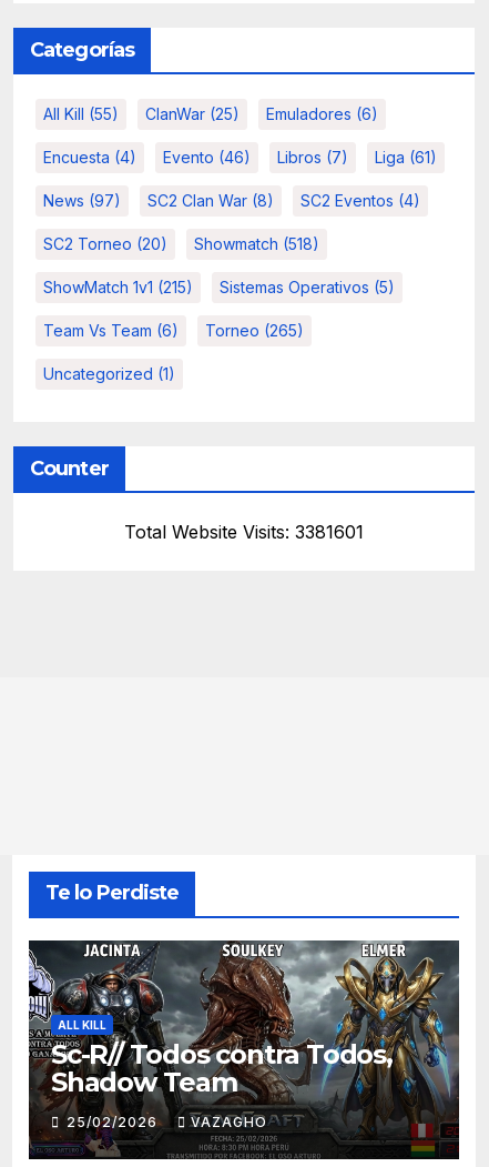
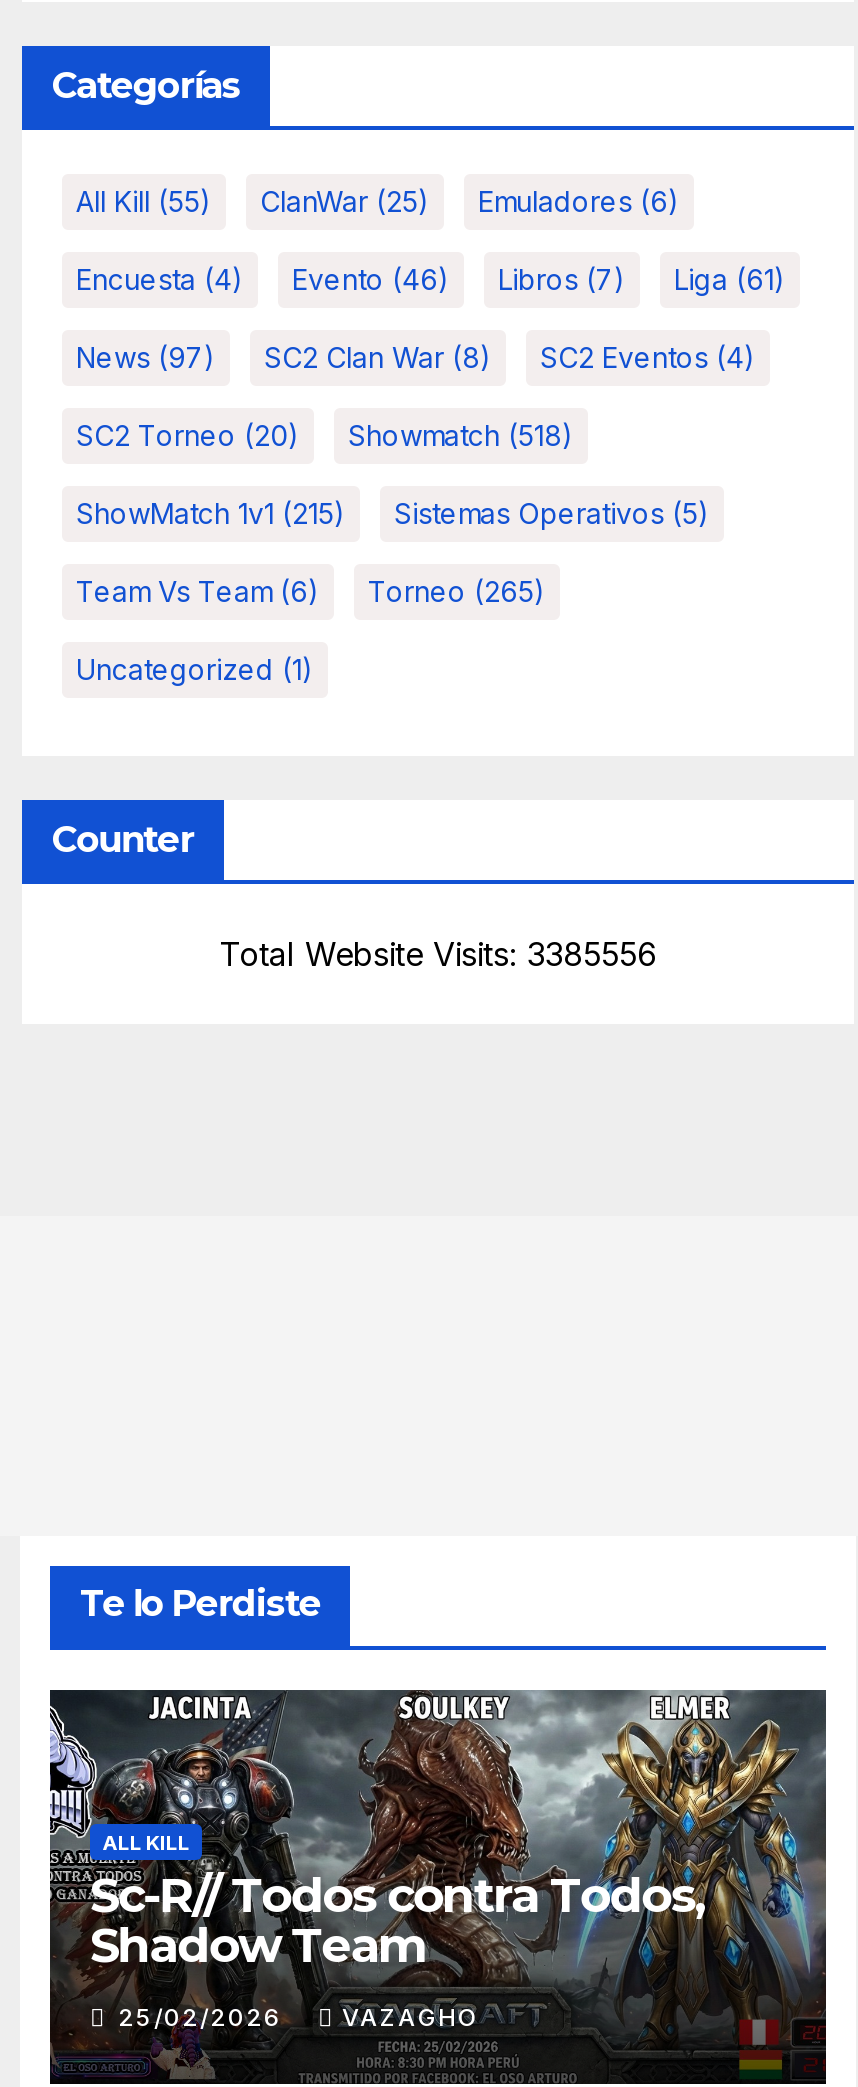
[124,520,364,543] Total Website Visits: 3381601 -> [219,933,657,973] Total Website Visits: 3385556

